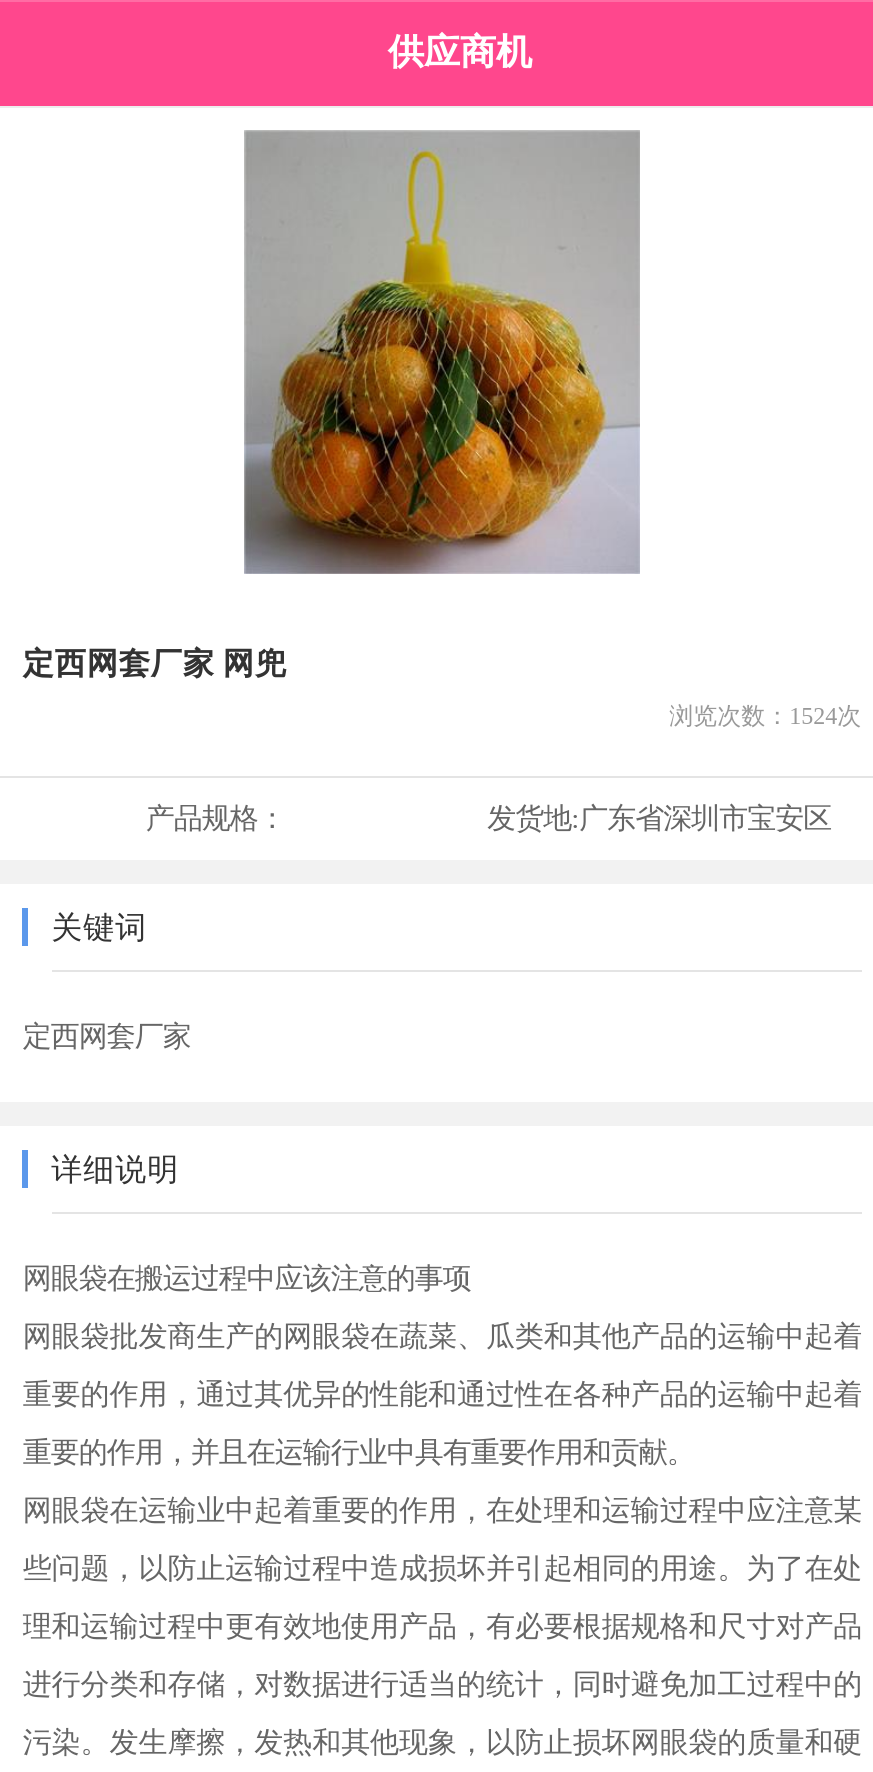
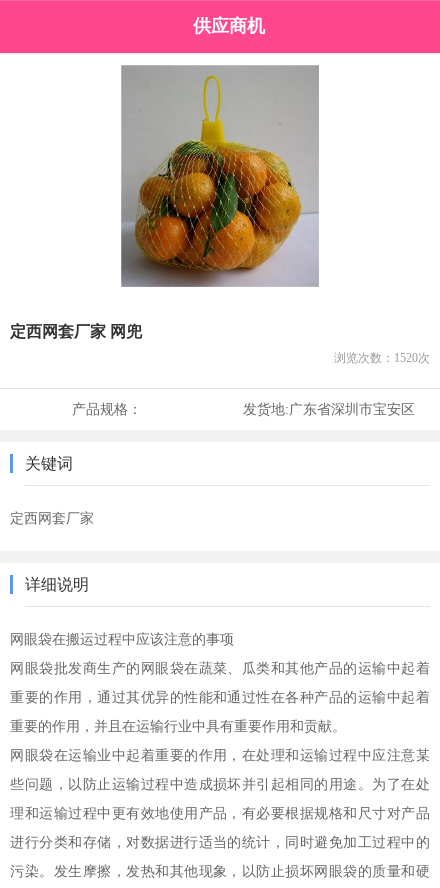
[669,701,861,729] 浏览次数：1524次 -> [334,351,430,365] 浏览次数：1520次

